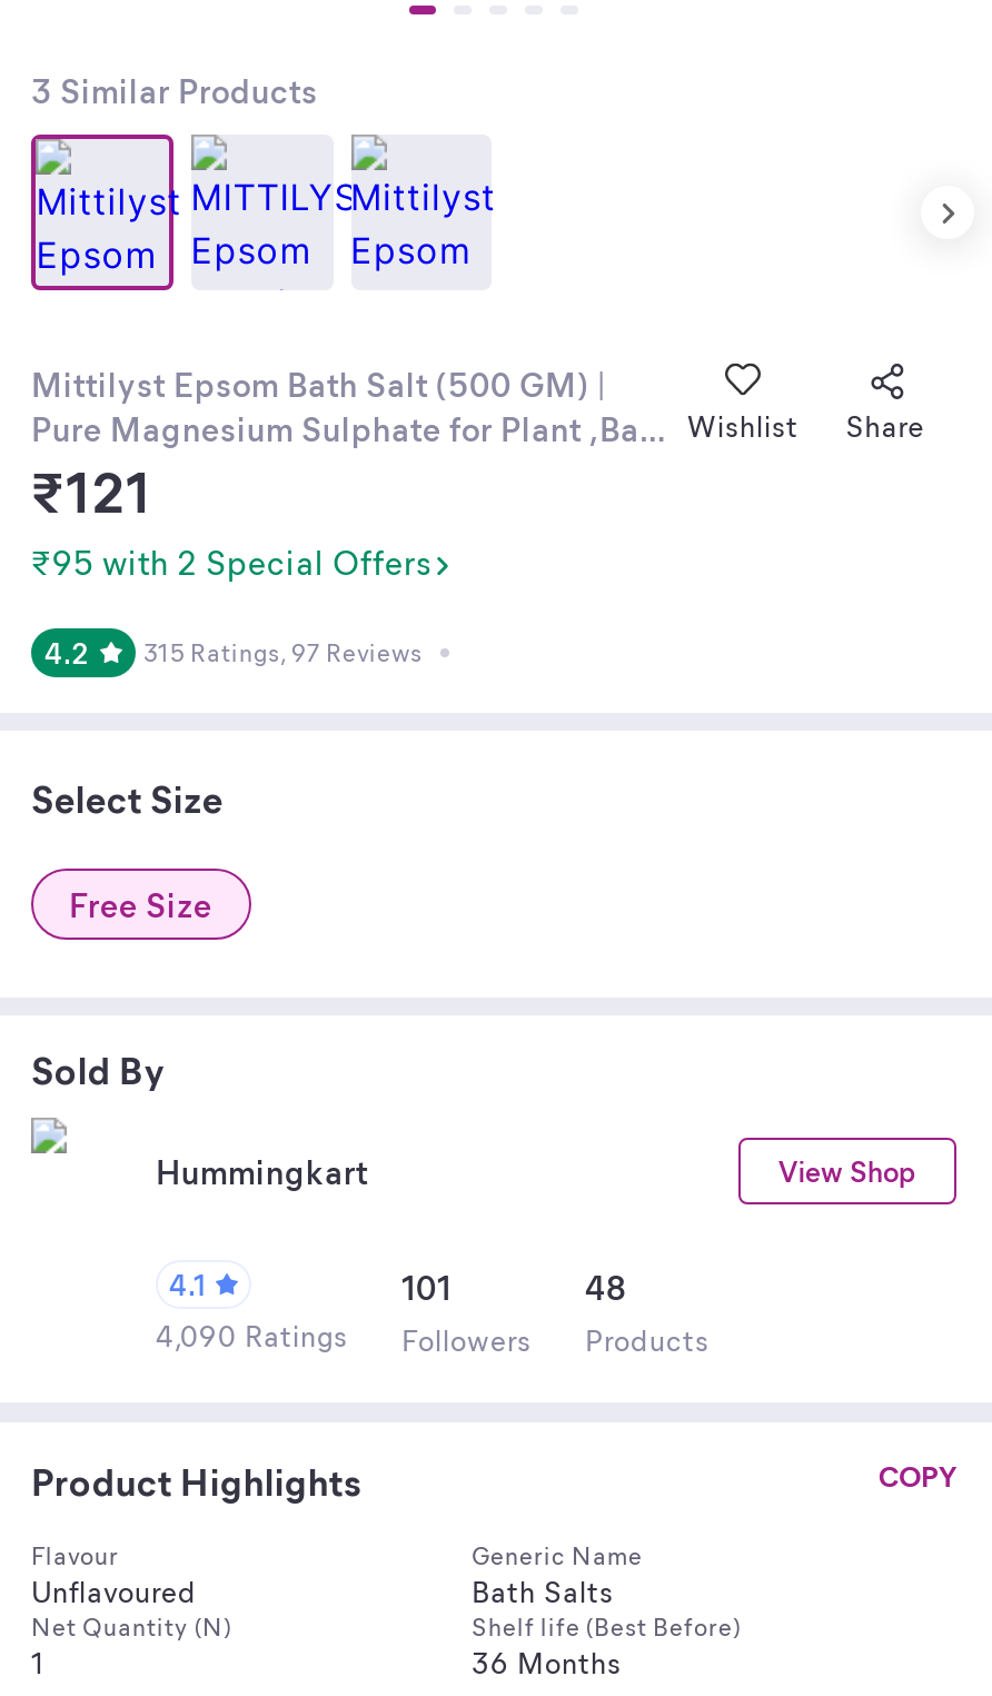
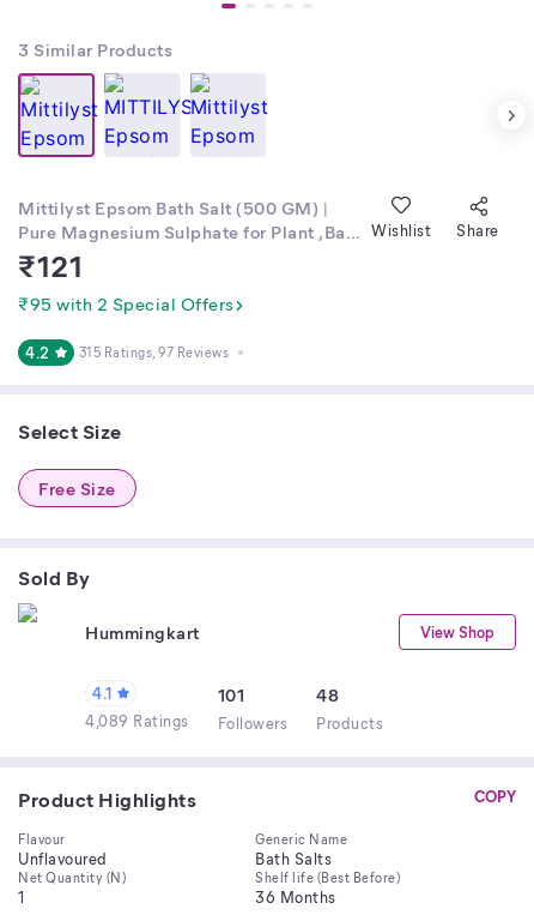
[156,1316,710,1358] 4,090 Ratings Followers Products -> [85,710,383,733] 4,089 Ratings Followers Products

